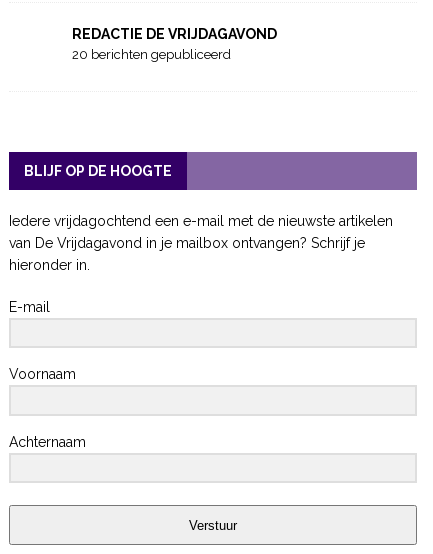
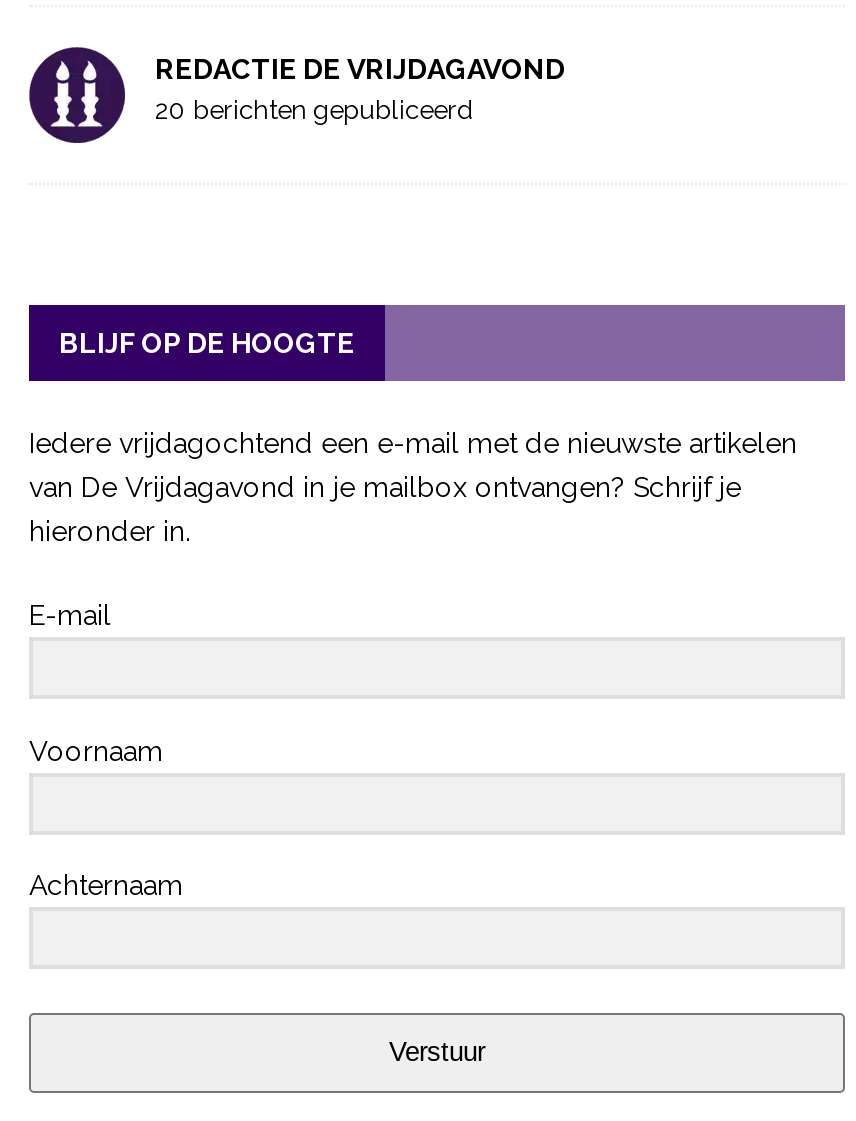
none -> [27,44,127,146] [image]

